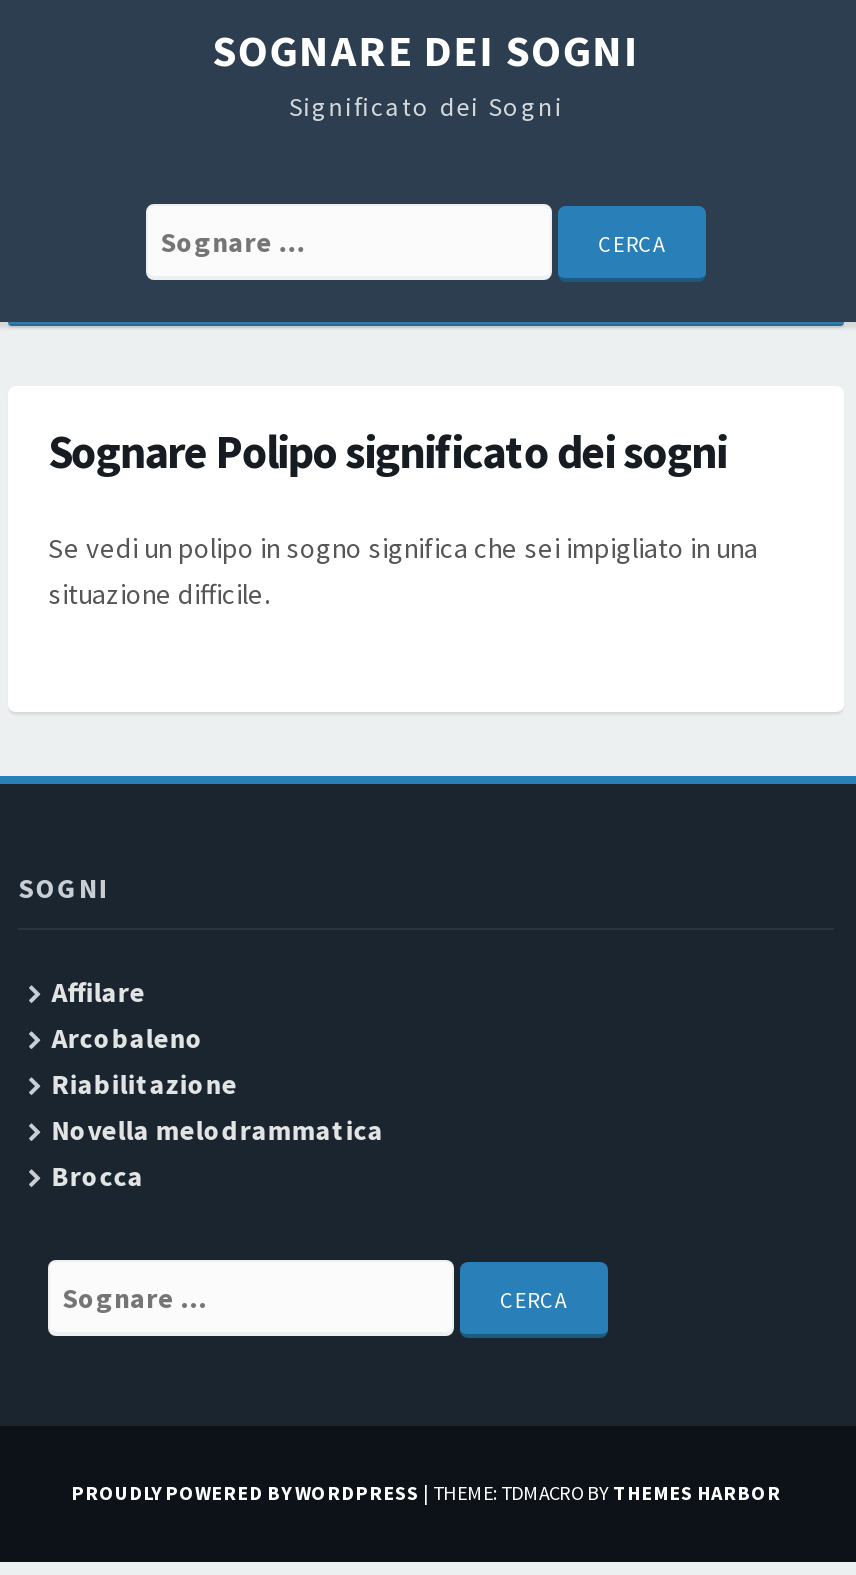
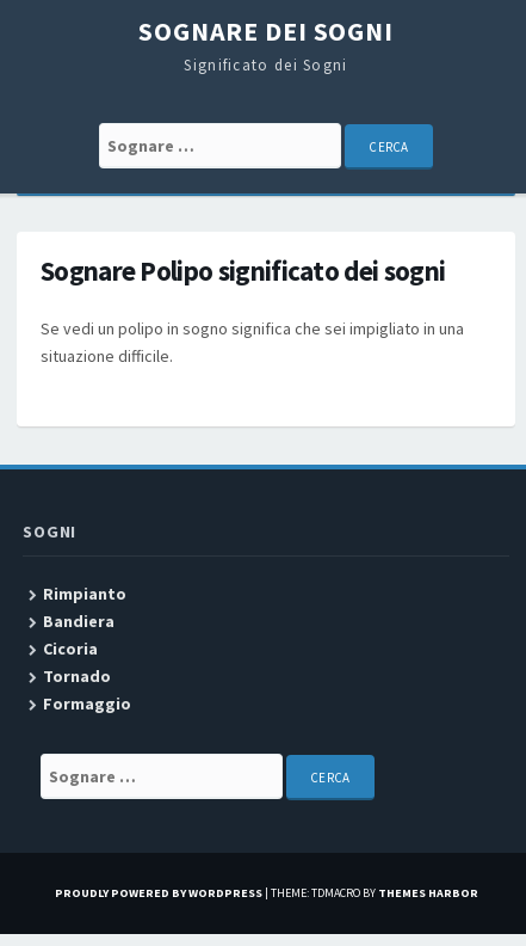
[52,974,384,1194] Affilare | Arcobaleno | Riabilitazione | Novella melodrammatica | Brocca -> [43,583,131,714] Rimpianto | Bandiera | Cicoria | Tornado | Formaggio

